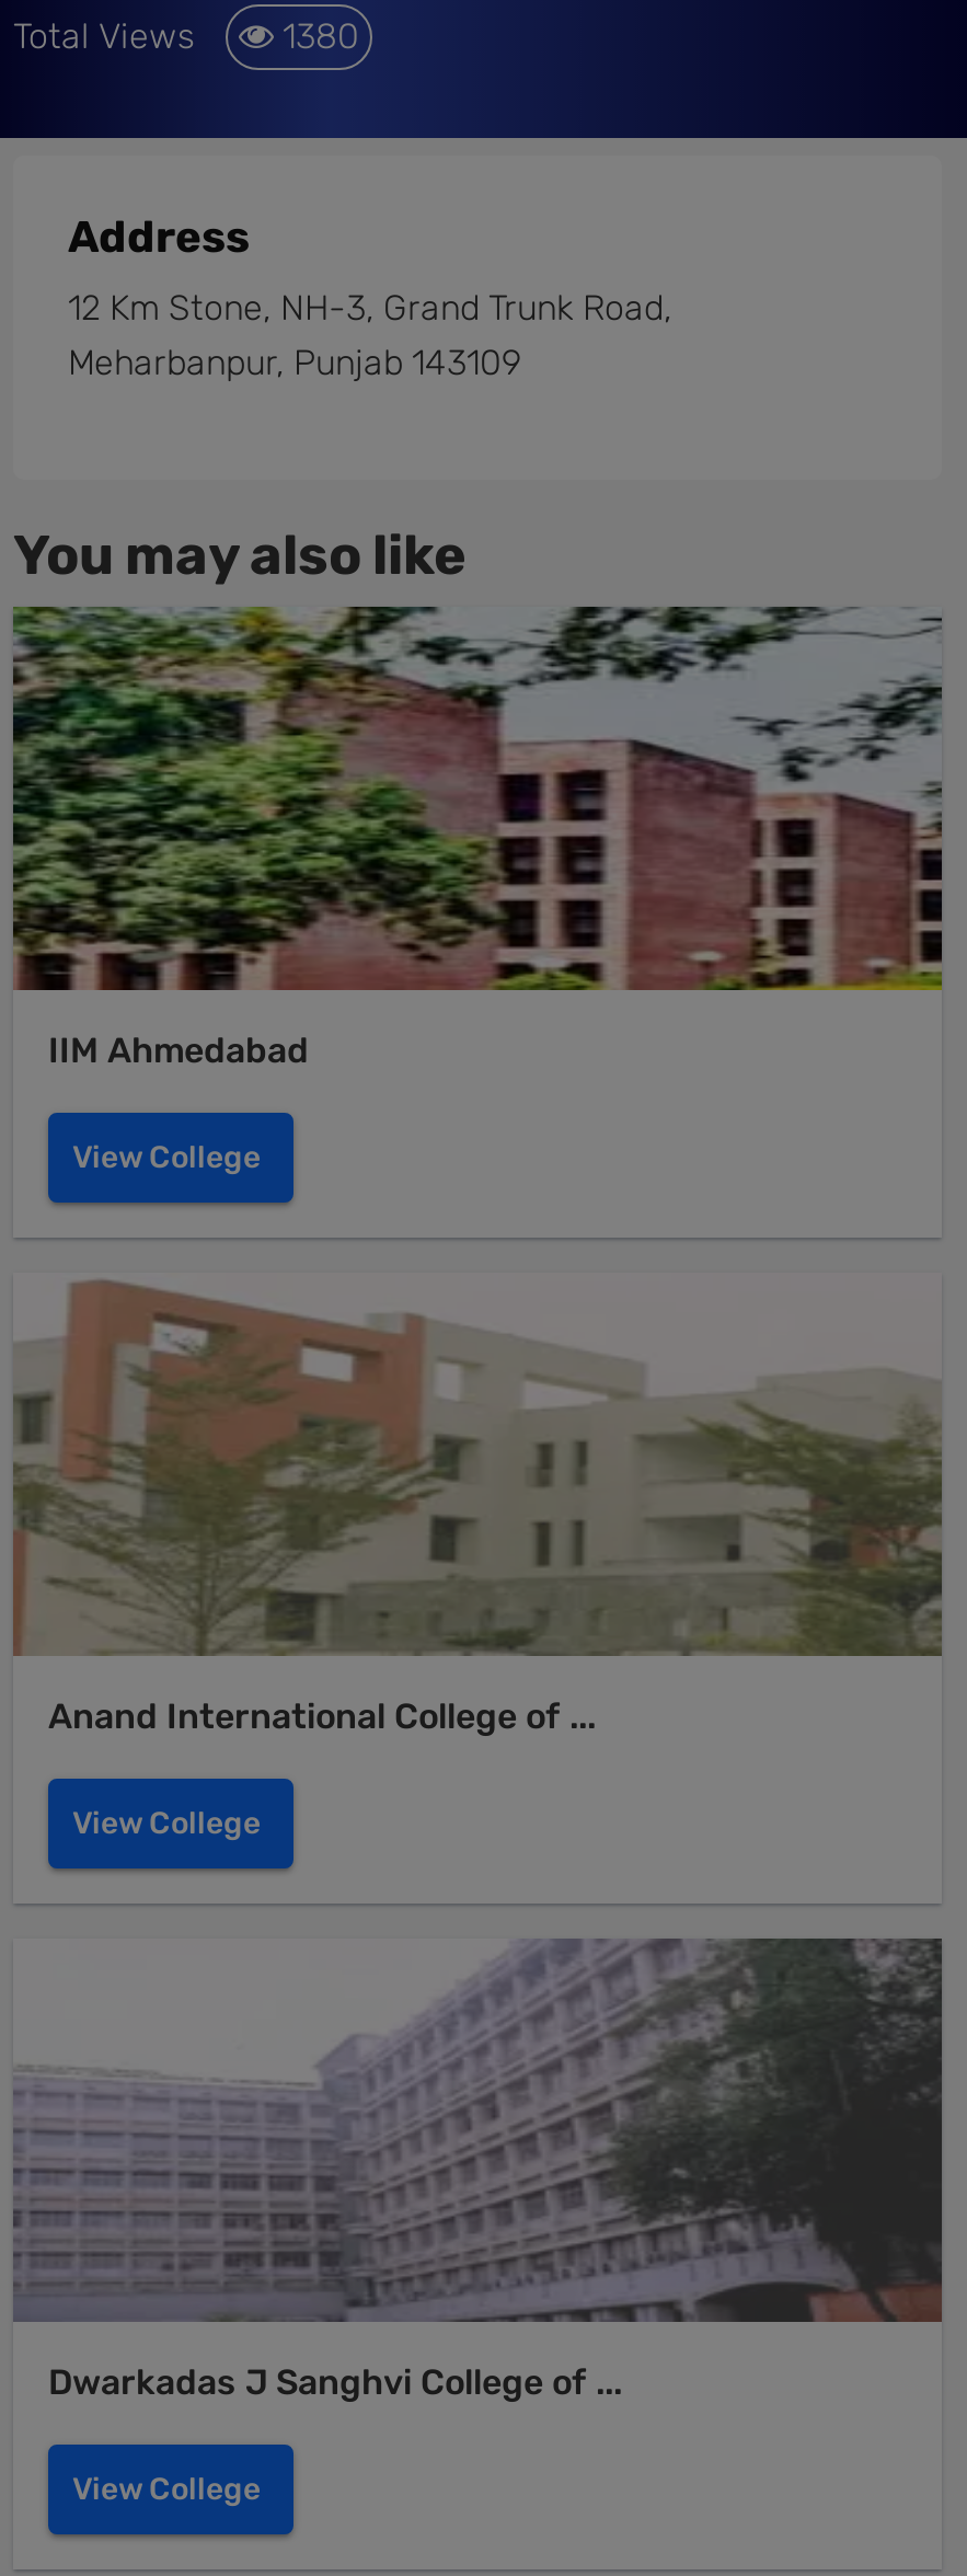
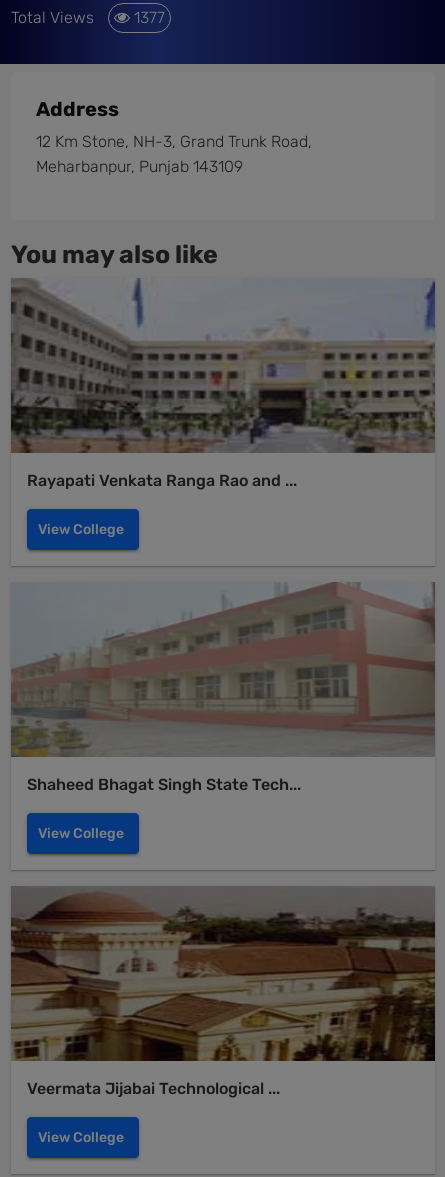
[13,16,359,58] Total Views 1380 -> [11,8,165,27] Total Views 1377
[13,605,944,1072] [image] | IIM Ahmedabad -> [11,278,436,490] [image] | Rayapati Venkata Ranga Rao and ...
[13,1273,942,1738] [image] | Anand International College of ... -> [11,581,436,794] [image] | Shaheed Bhagat Singh State Tech...
[13,1939,944,2404] [image] | Dwarkadas J Sanghvi College of ... -> [10,886,436,1098] [image] | Veermata Jijabai Technological ...

